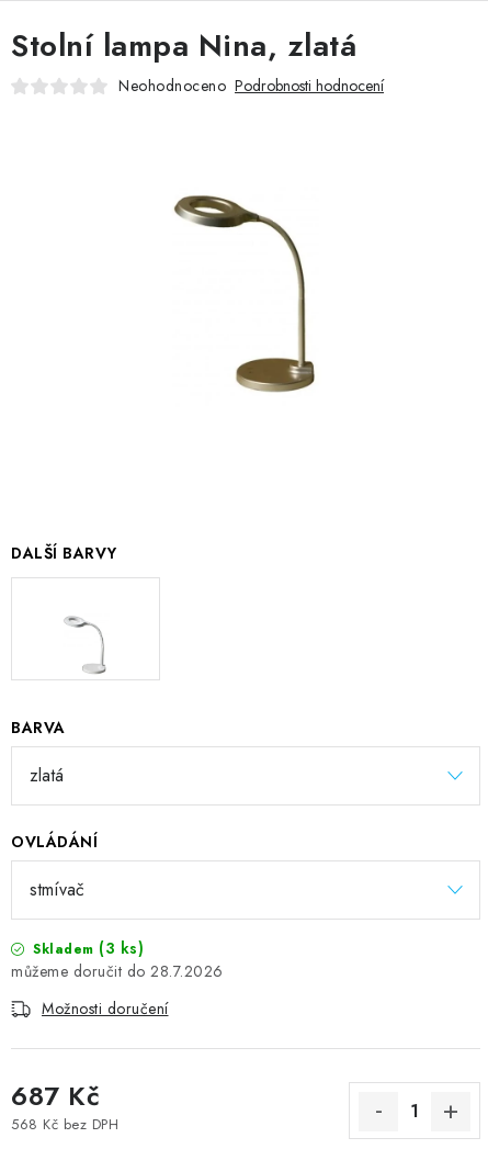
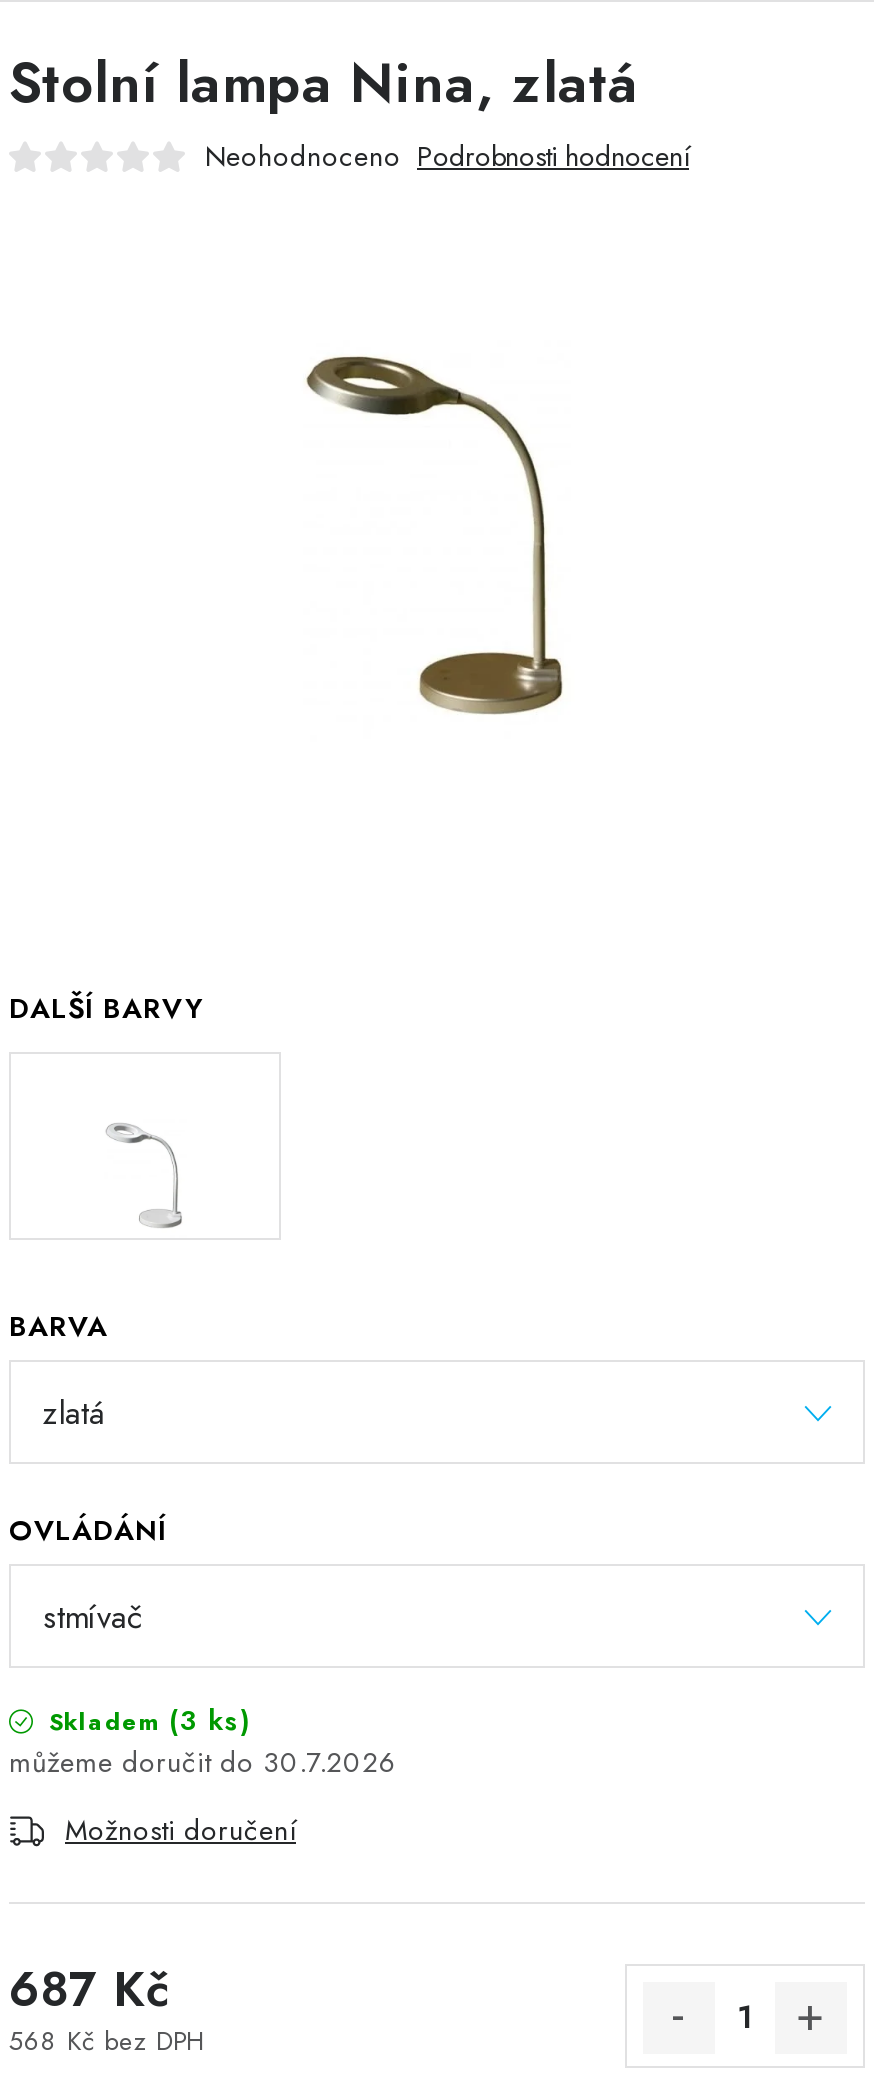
[150,960,223,982] 28.7.2026 -> [263,1742,398,1782] 30.7.2026

